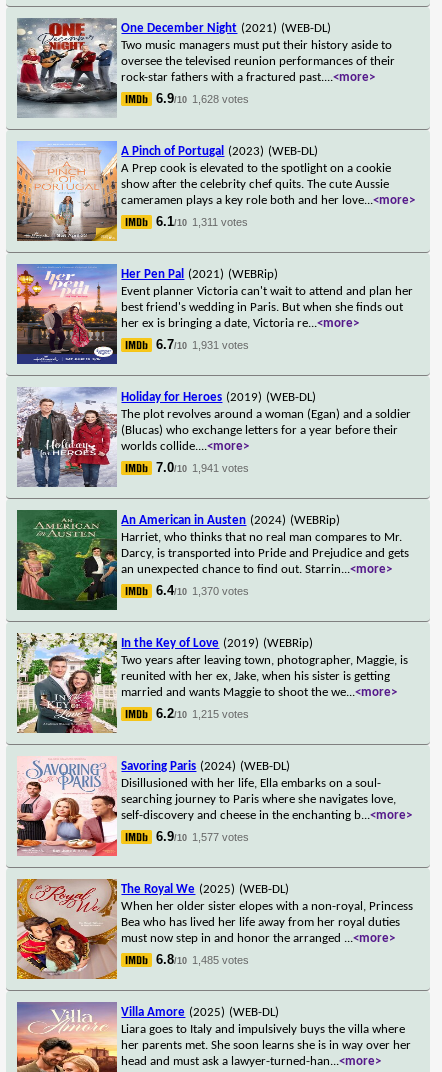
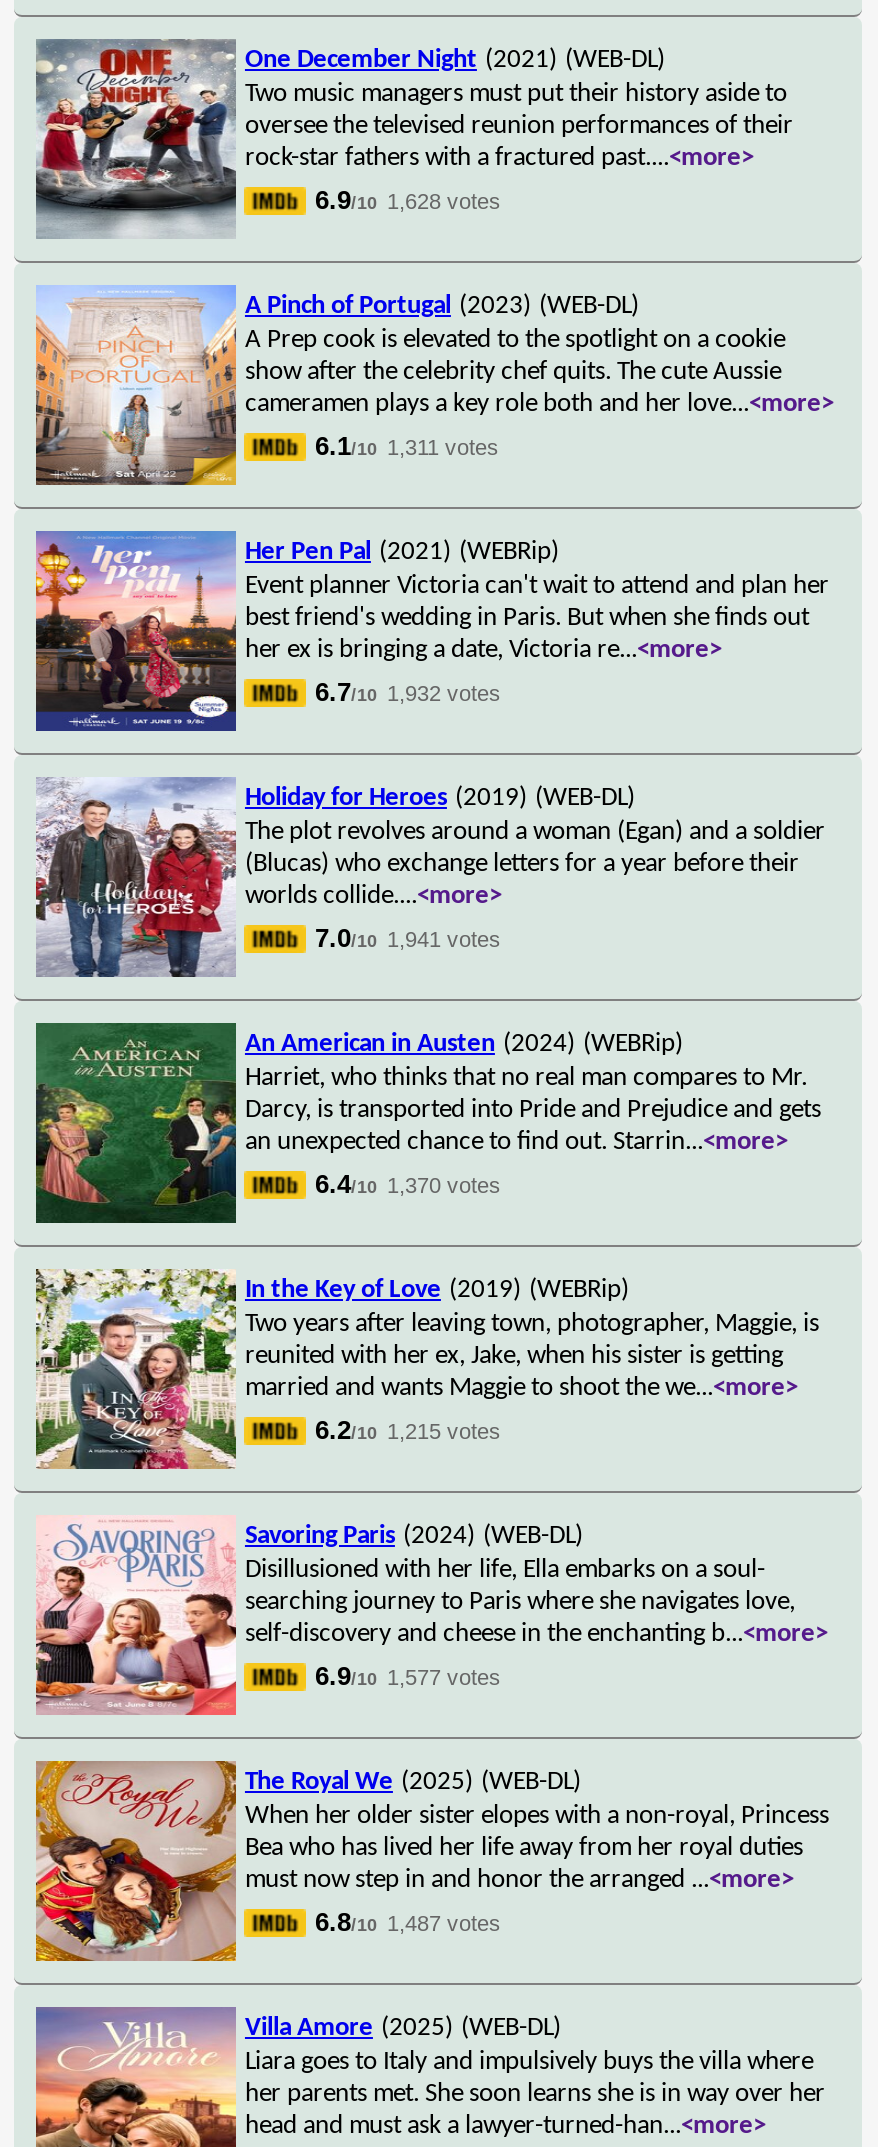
[156,337,249,352] 6.7/10 1,931 votes -> [315,676,501,706] 6.7/10 1,932 votes
[156,952,249,967] 6.8/10 1,485 votes -> [315,1906,501,1936] 6.8/10 1,487 votes

